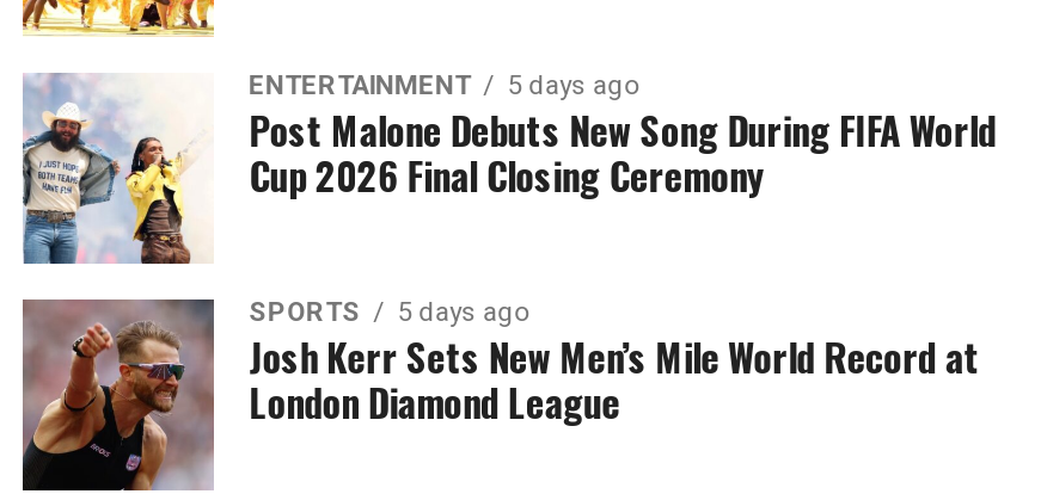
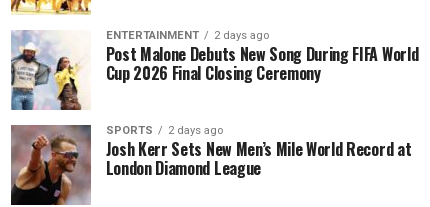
[249,70,639,101] ENTERTAINMENT 5 days ago -> [106,29,269,42] ENTERTAINMENT 2 days ago
[249,297,529,328] SPORTS 5 days ago -> [106,124,223,137] SPORTS 2 days ago

